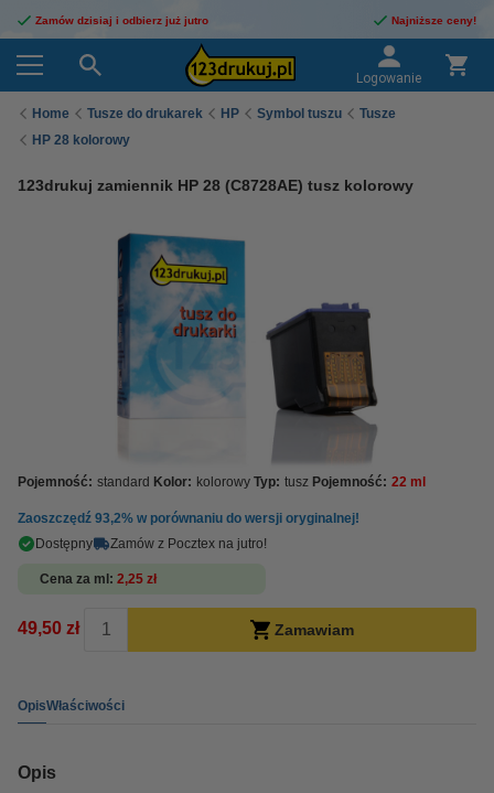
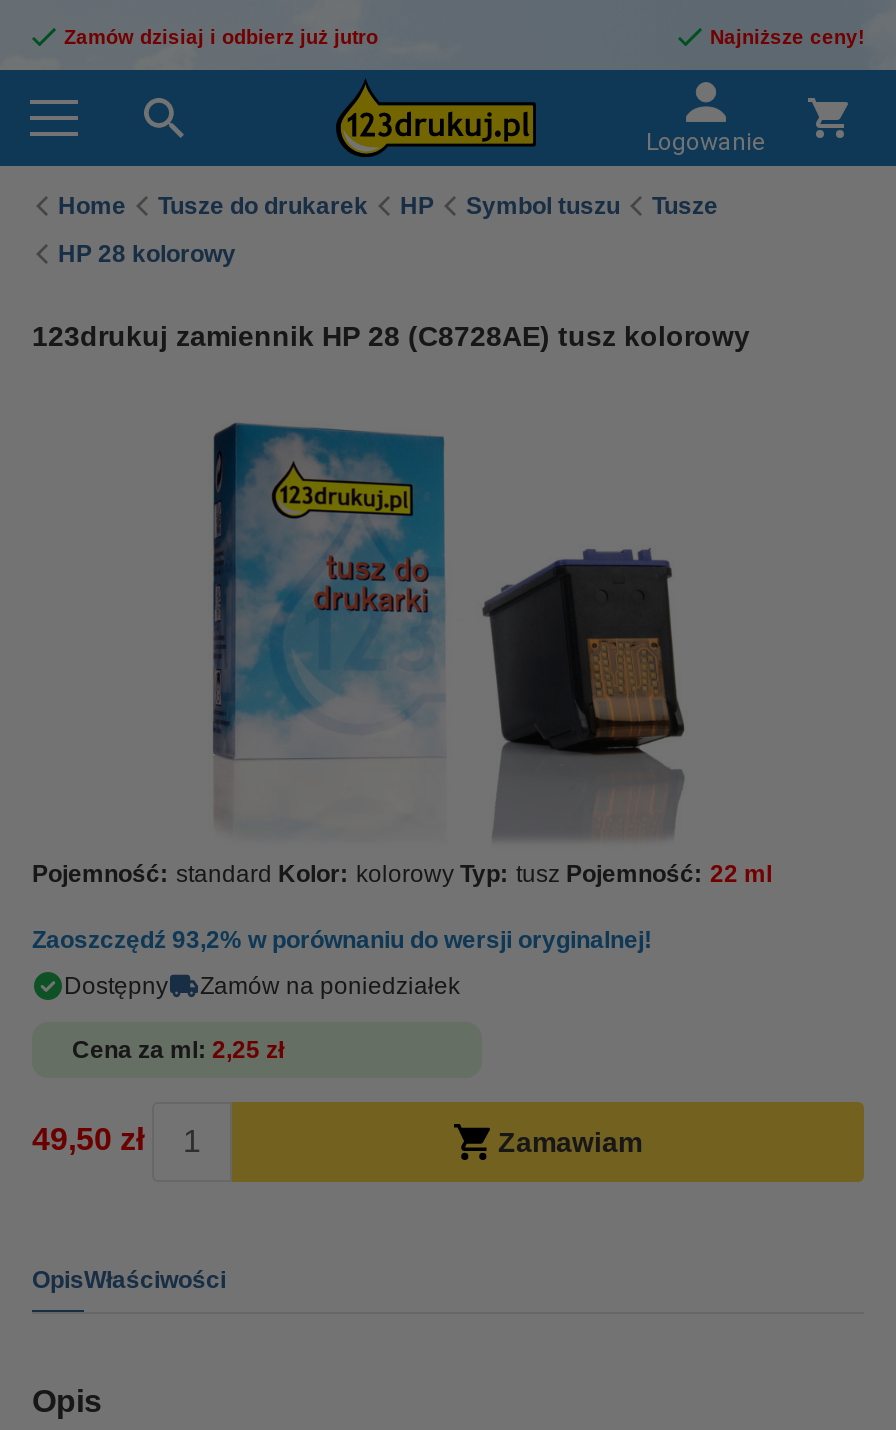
[110,536,267,551] Zamów z Pocztex na jutro! -> [200,972,460,1000] Zamów na poniedziałek

